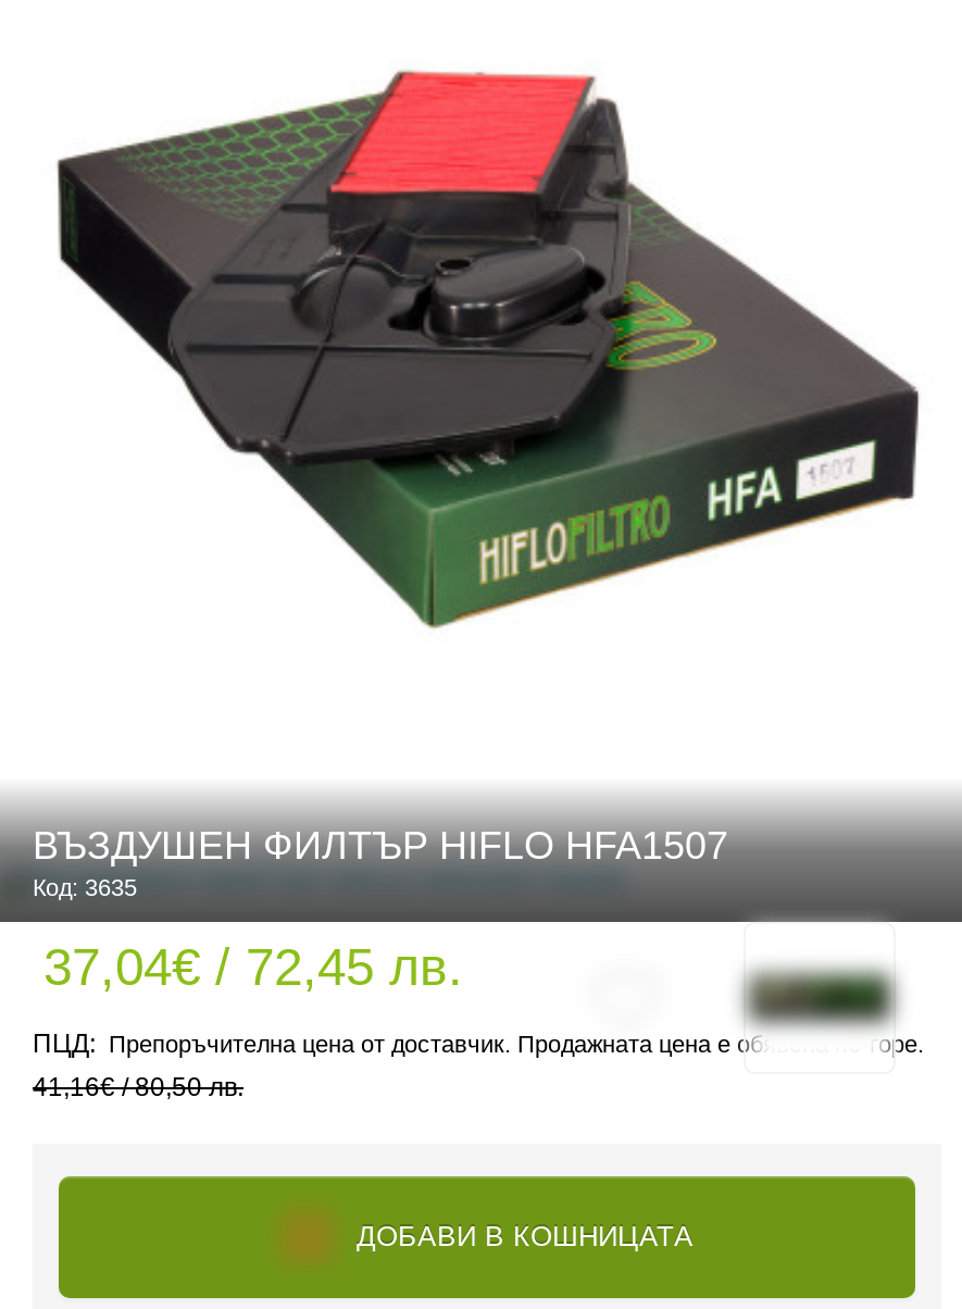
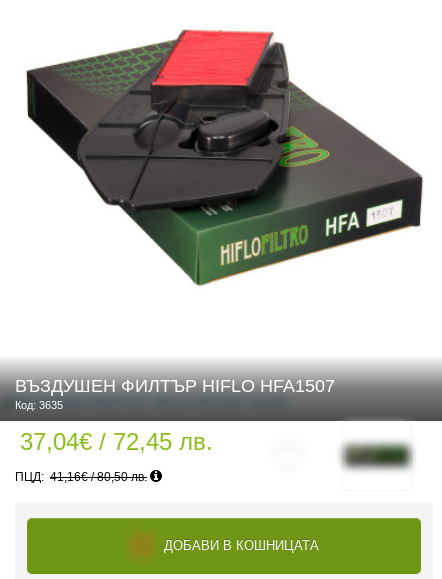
[109,1031,924,1057] Препоръчителна цена от доставчик. Продажната цена е обявена по-горе. -> none

